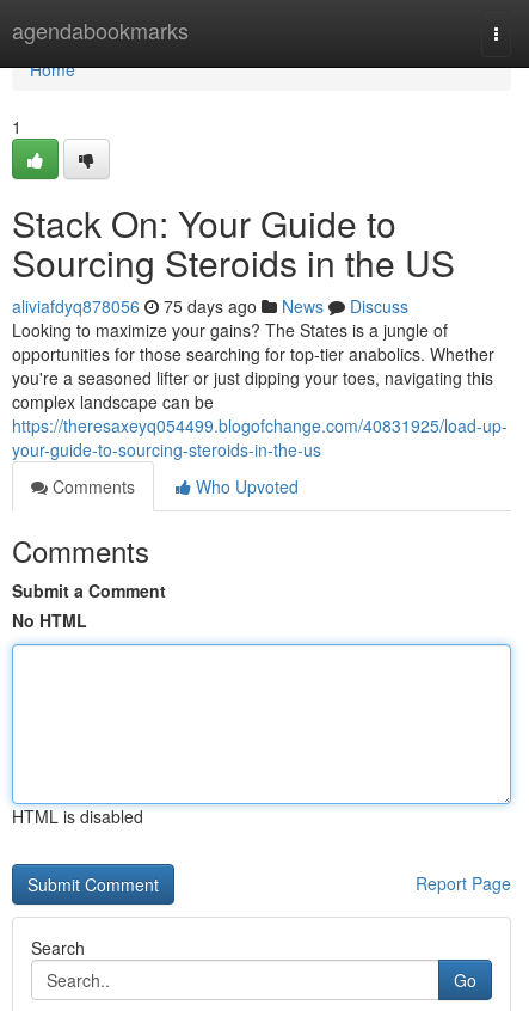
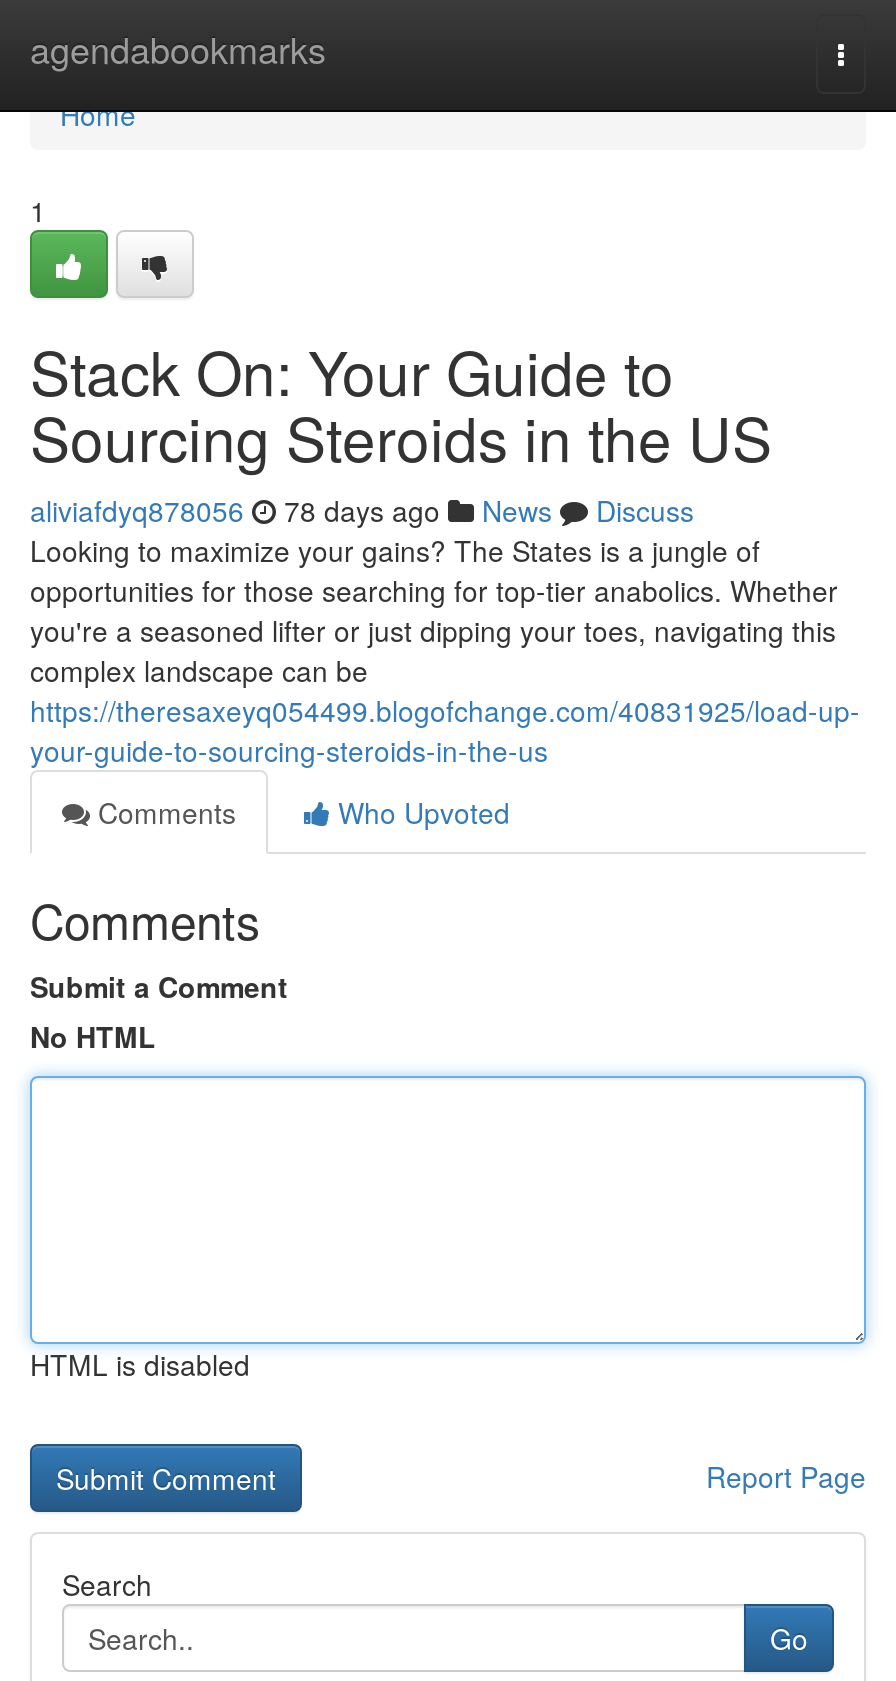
[12,294,408,318] aliviafdyq878056 75 days ago News Discuss -> [30,490,694,530] aliviafdyq878056 78 days ago News Discuss

